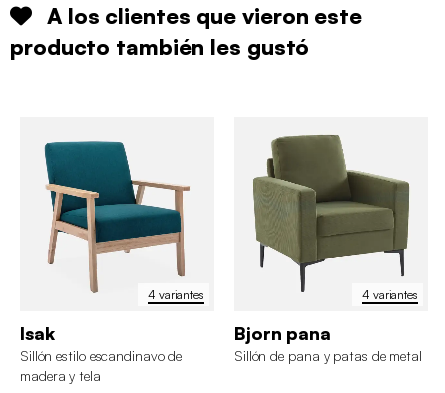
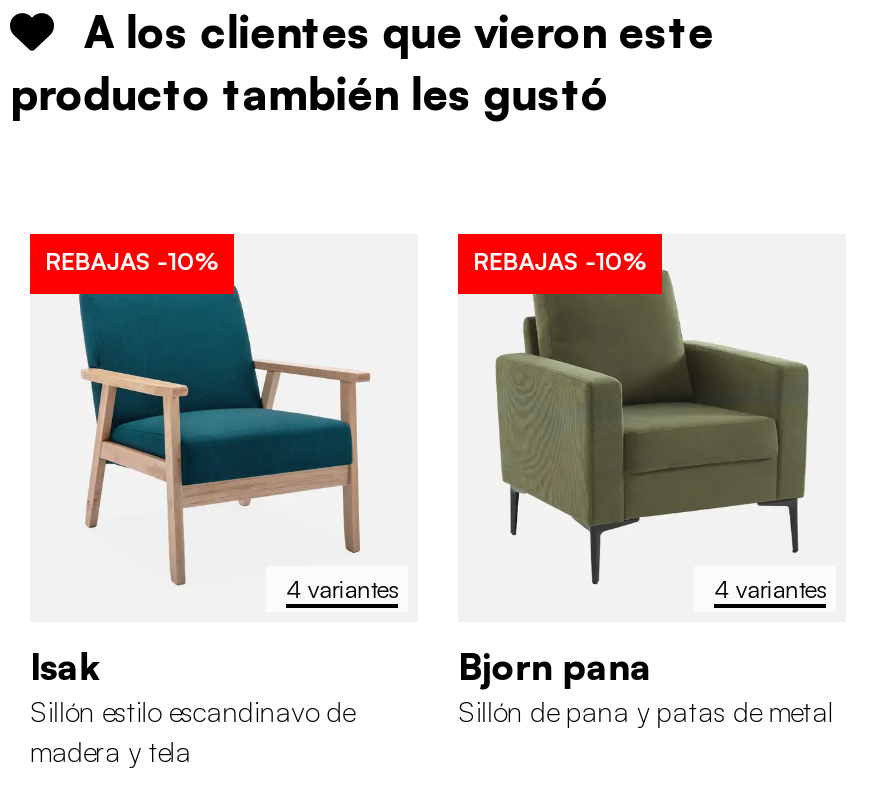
none -> [45,246,219,276] REBAJAS -10%
none -> [473,246,647,276] REBAJAS -10%

